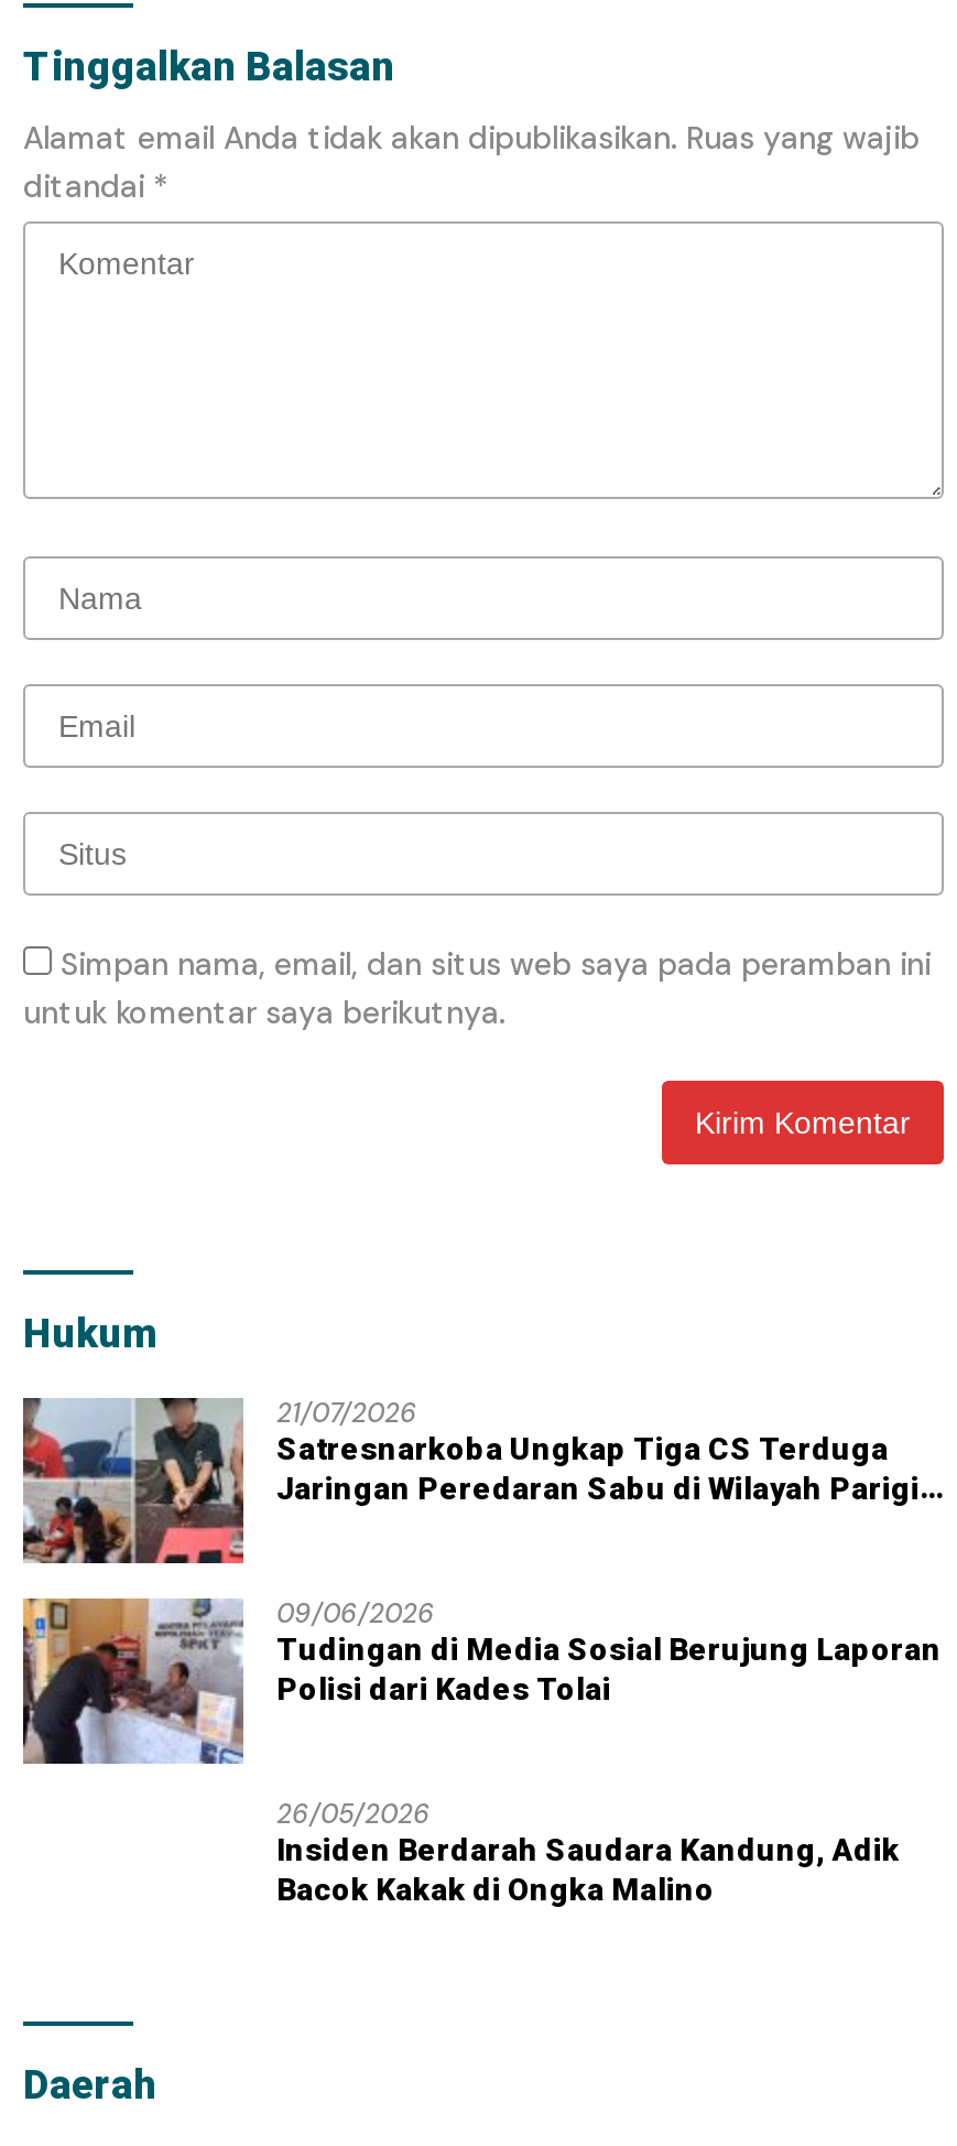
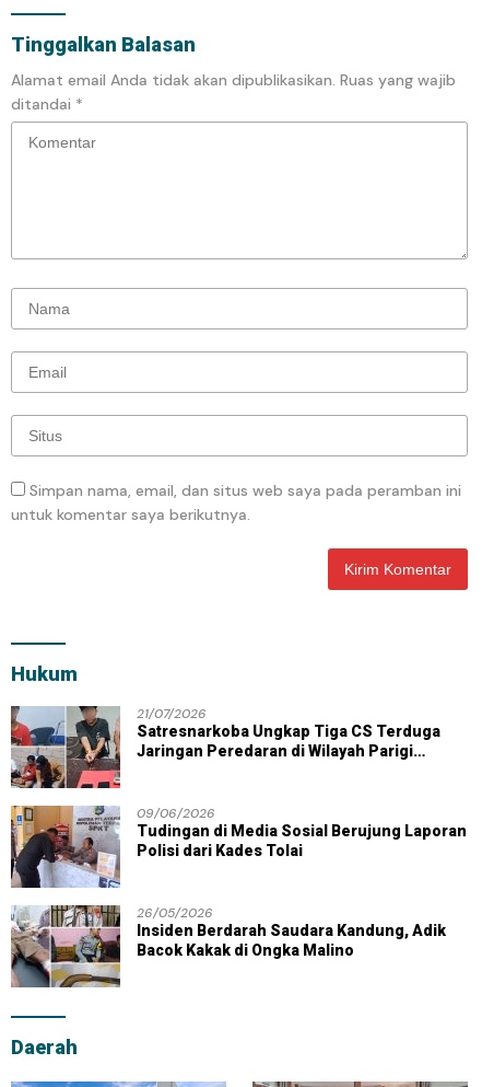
[276,1470,920,1505] Jaringan Peredaran Sabu di Wilayah Parigi -> [137,742,413,759] Jaringan Peredaran di Wilayah Parigi
none -> [10,904,121,988] [image]

